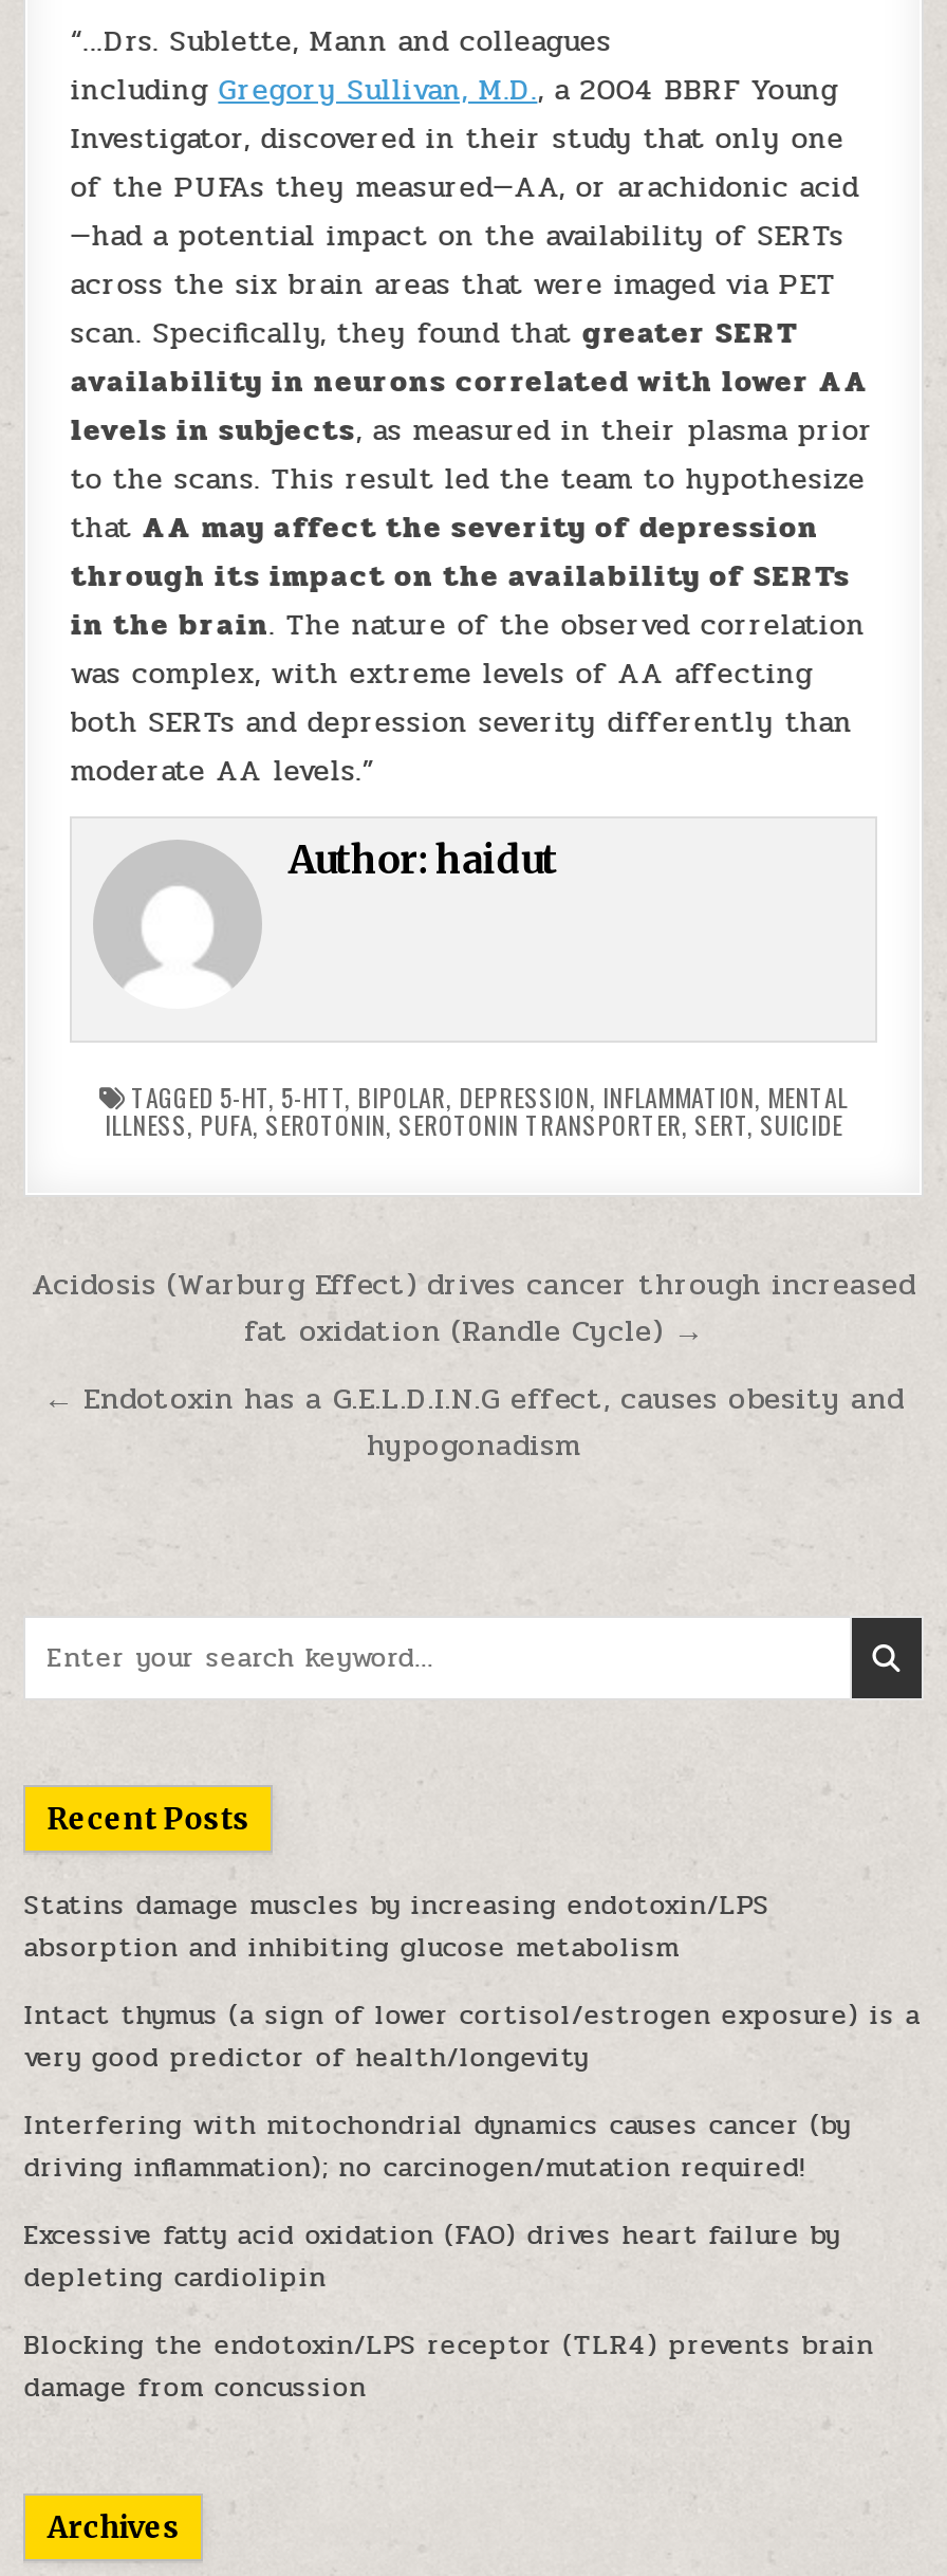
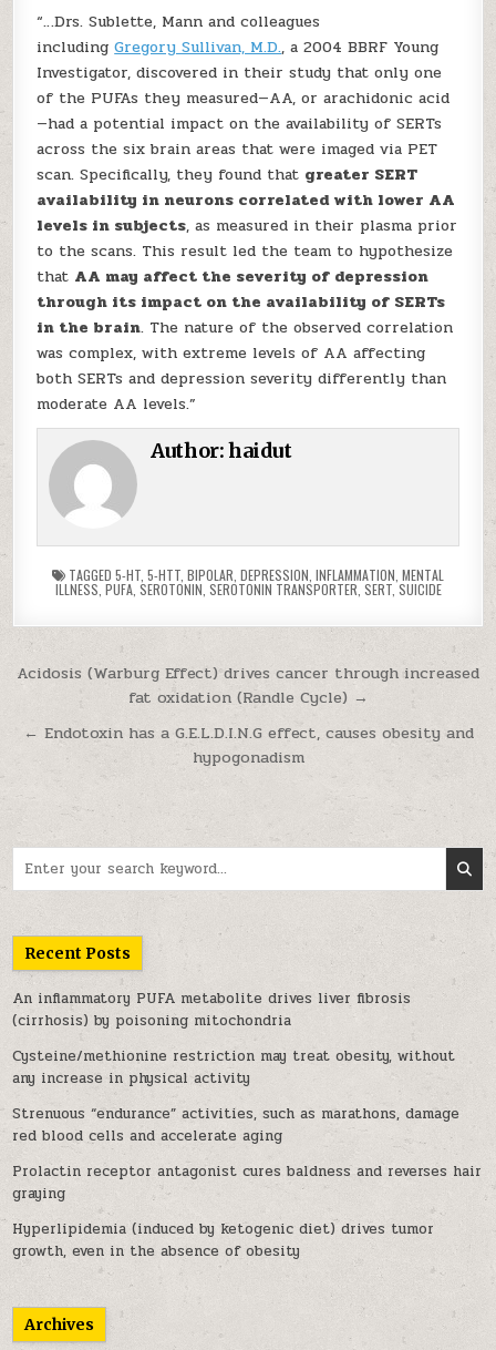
[24,1884,770,1969] Statins damage muscles by increasing endotoxin/LPS | absorption and inhibiting glucose metabolism -> [12,988,411,1032] An inflammatory PUFA metabolite drives liver fibrosis | (cirrhosis) by poisoning mitochondria
[24,1994,920,2079] Intact thymus (a sign of lower cortisol/estrogen exposure) is a | very good predictor of health/longevity -> [12,1045,455,1090] Cysteine/methionine restriction may treat obesity, without | any increase in physical activity
[24,2104,850,2189] Interfering with mitochondrial dynamics causes cancer (by | driving inflammation); no carcinogen/mutation required! -> [12,1103,460,1147] Strenuous “endurance” activities, such as marathons, damage | red blood cells and accelerate aging
[24,2214,840,2299] Excessive fatty acid oxidation (FAO) drives heart failure by | depleting cardiolipin -> [12,1160,482,1205] Prolactin receptor antagonist cures baldness and reverses hair | graying
[24,2324,873,2409] Blocking the endotoxin/LPS receptor (TLR4) prevents brain | damage from concussion -> [12,1218,434,1262] Hyperlipidemia (induced by ketogenic diet) drives tumor | growth, even in the absence of obesity

